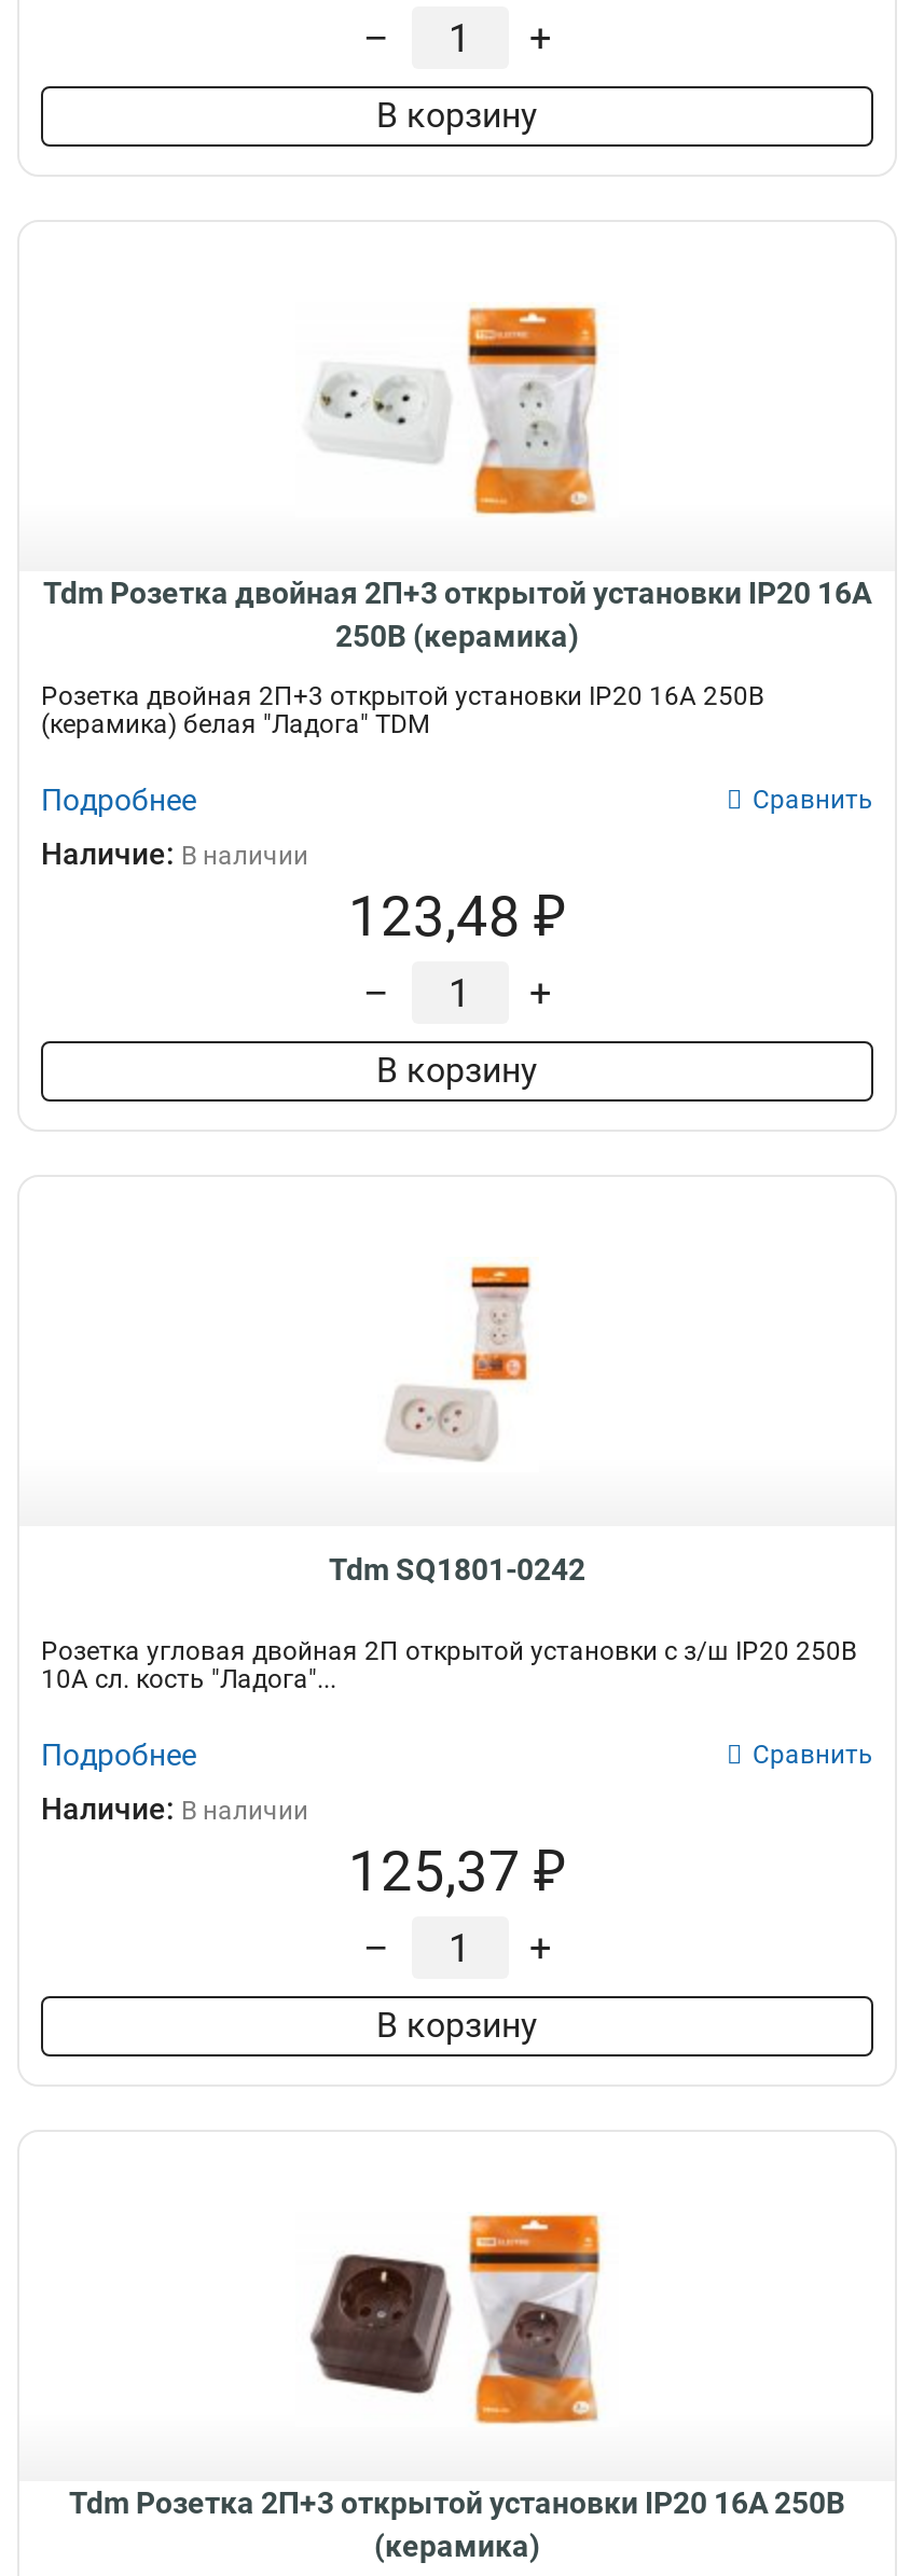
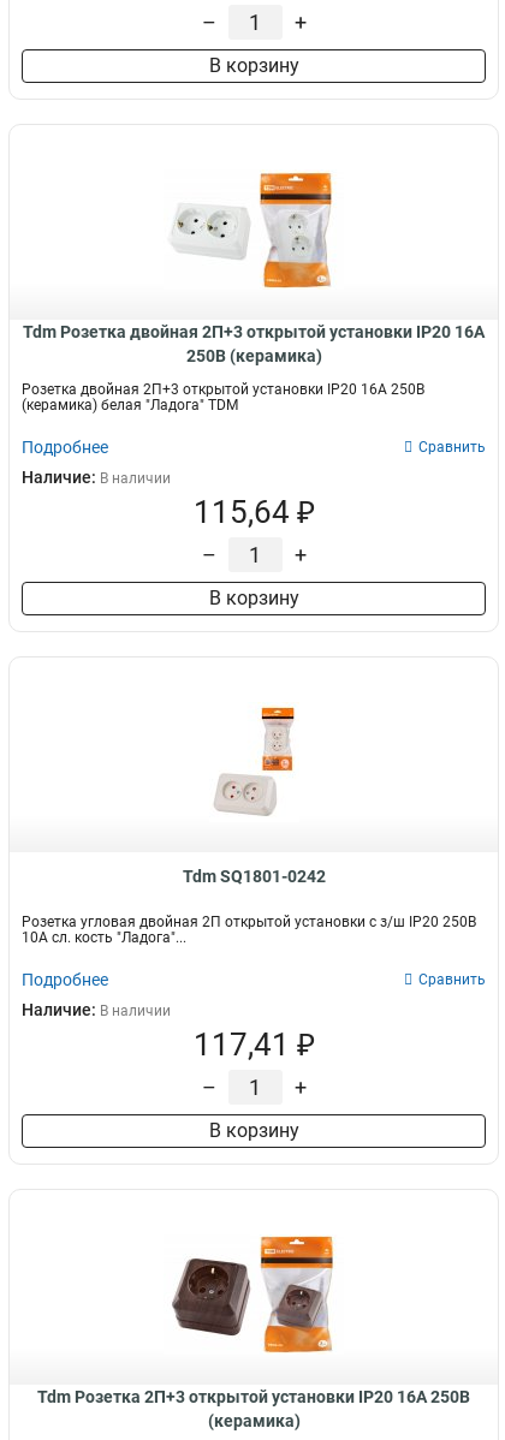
[348,884,566,948] 123,48 ₽ -> [193,494,314,530] 115,64 ₽
[348,1839,566,1903] 125,37 ₽ -> [193,1027,314,1063] 117,41 ₽

